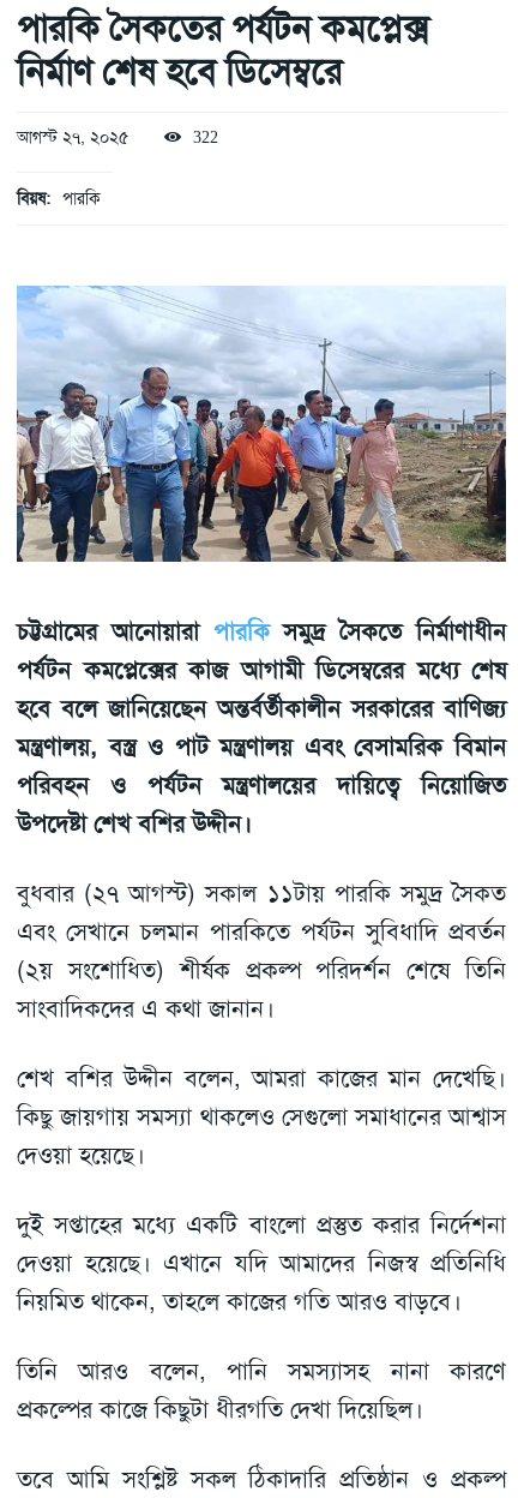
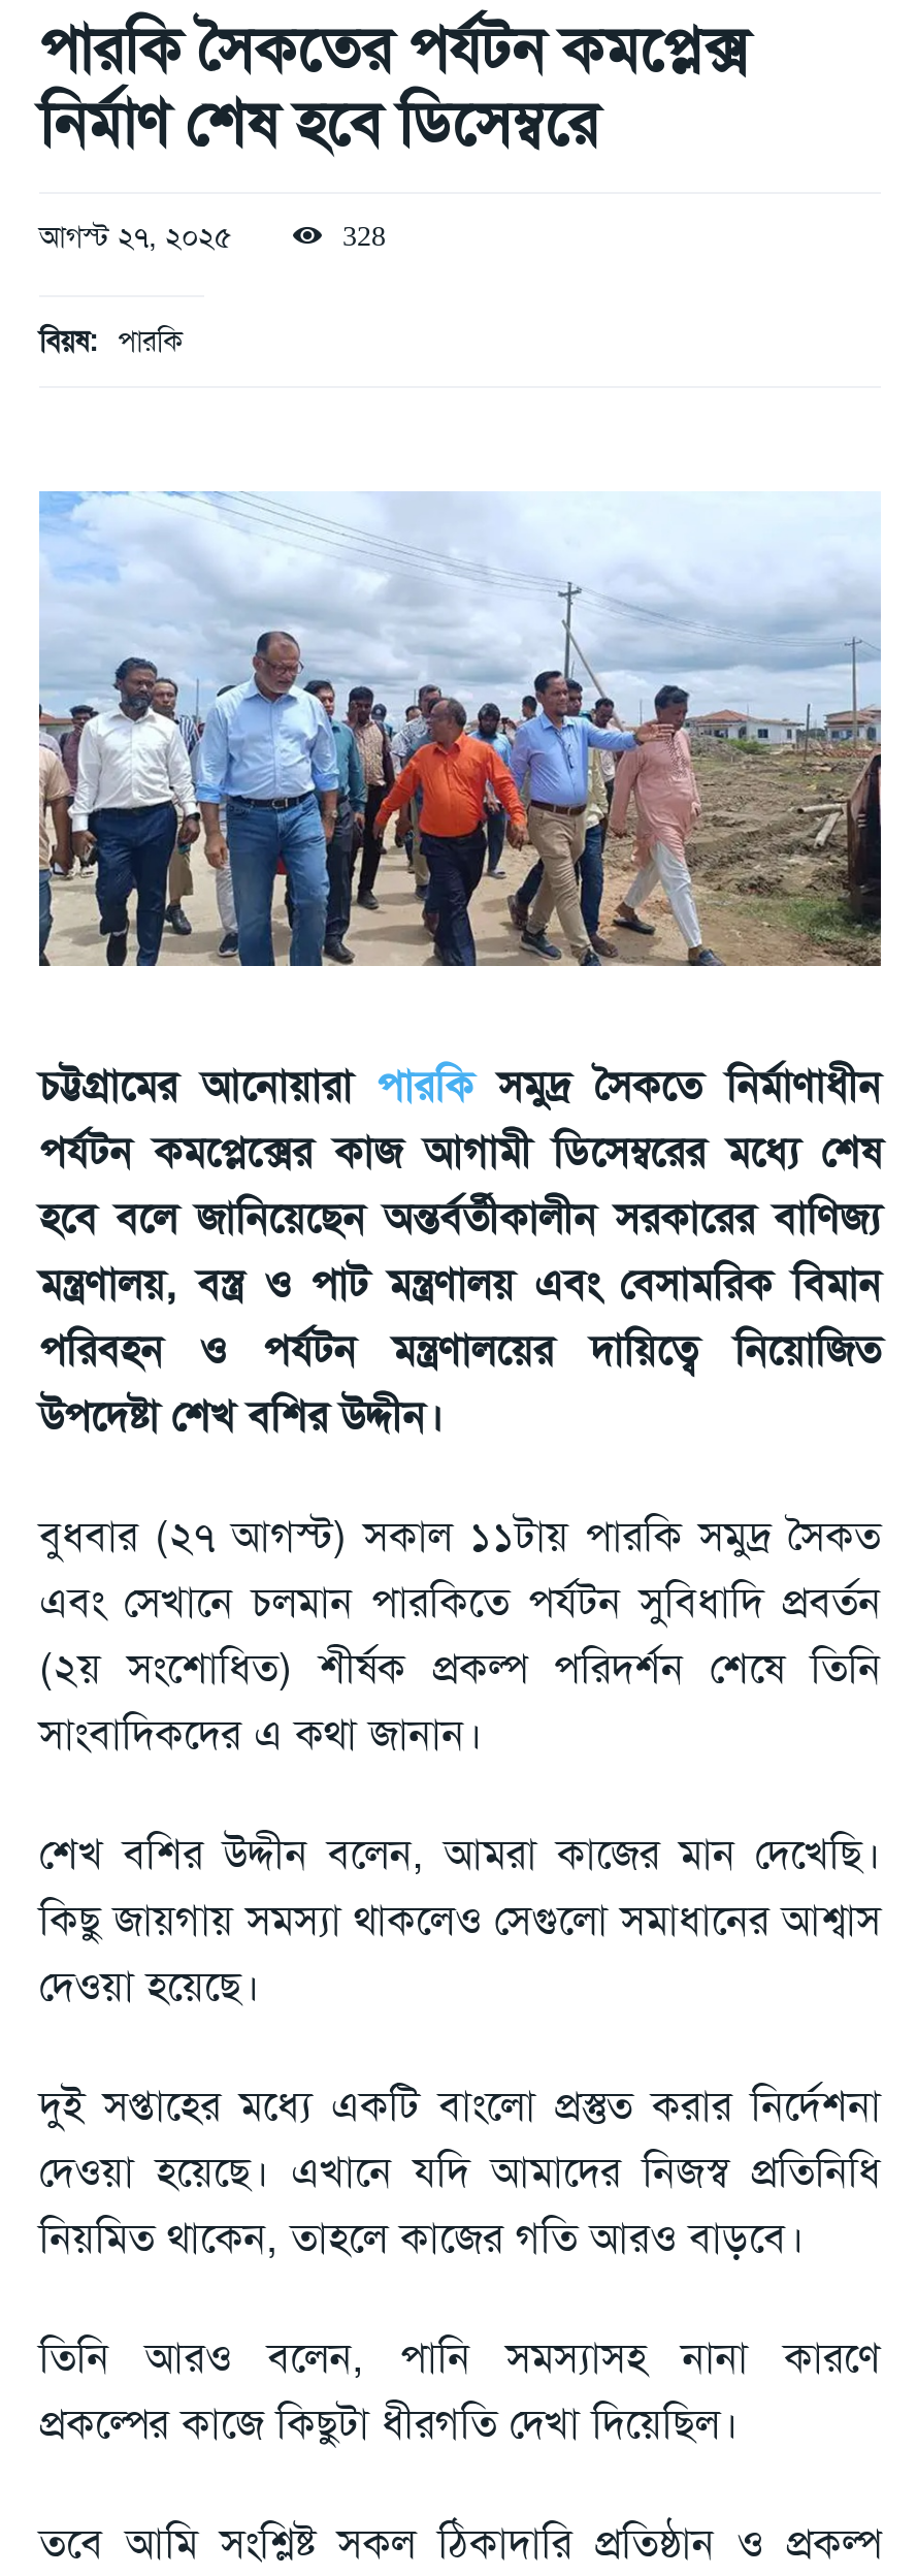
[193,128,218,146] 322 -> [342,220,386,251] 328

